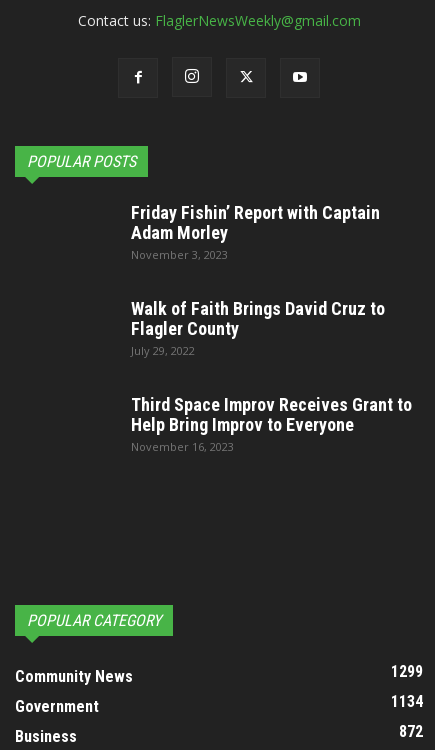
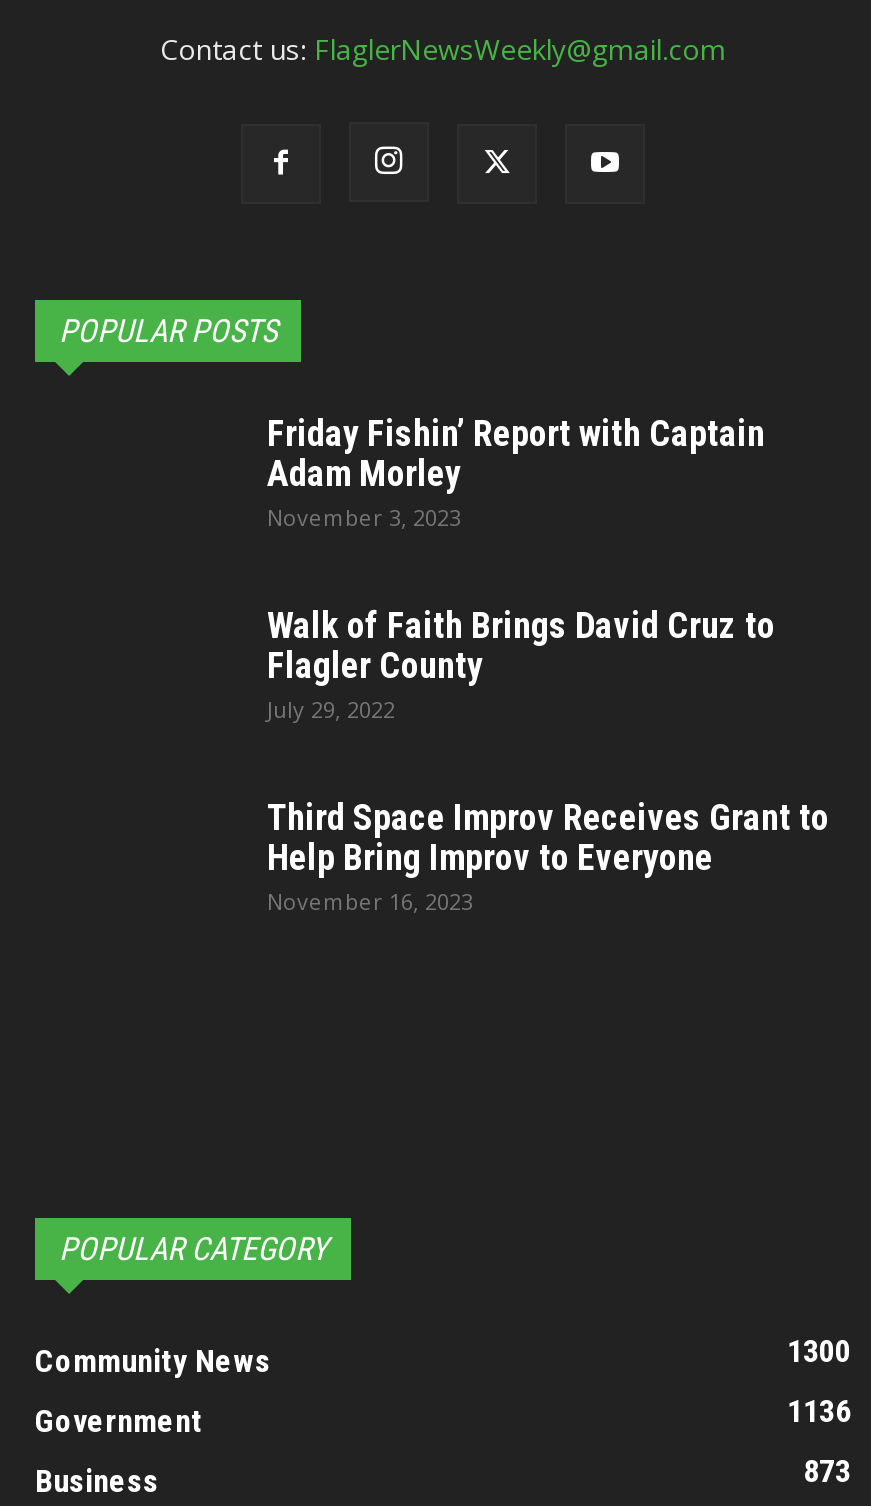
[391,662,423,681] 1299 -> [787,1331,851,1369] 1300
[391,692,423,711] 1134 -> [787,1391,851,1429] 1136
[399,722,423,741] 872 -> [803,1451,851,1489] 873

